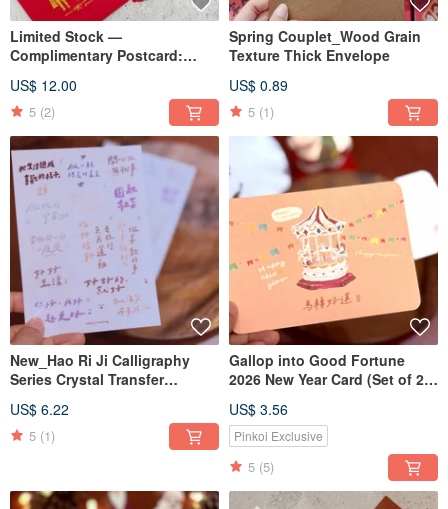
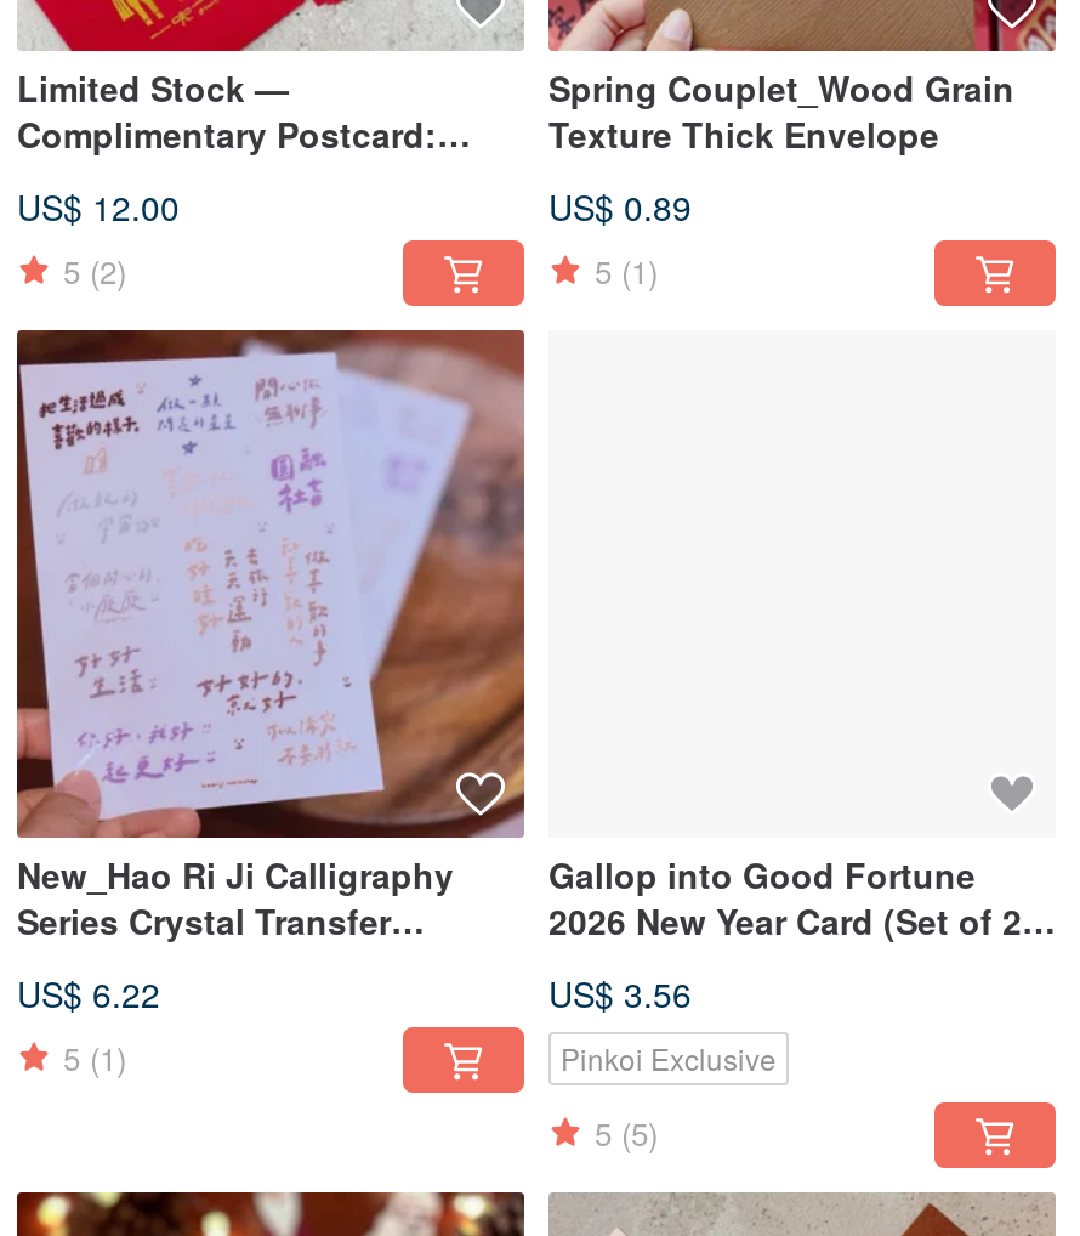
[228,135,439,346] [image] -> none

